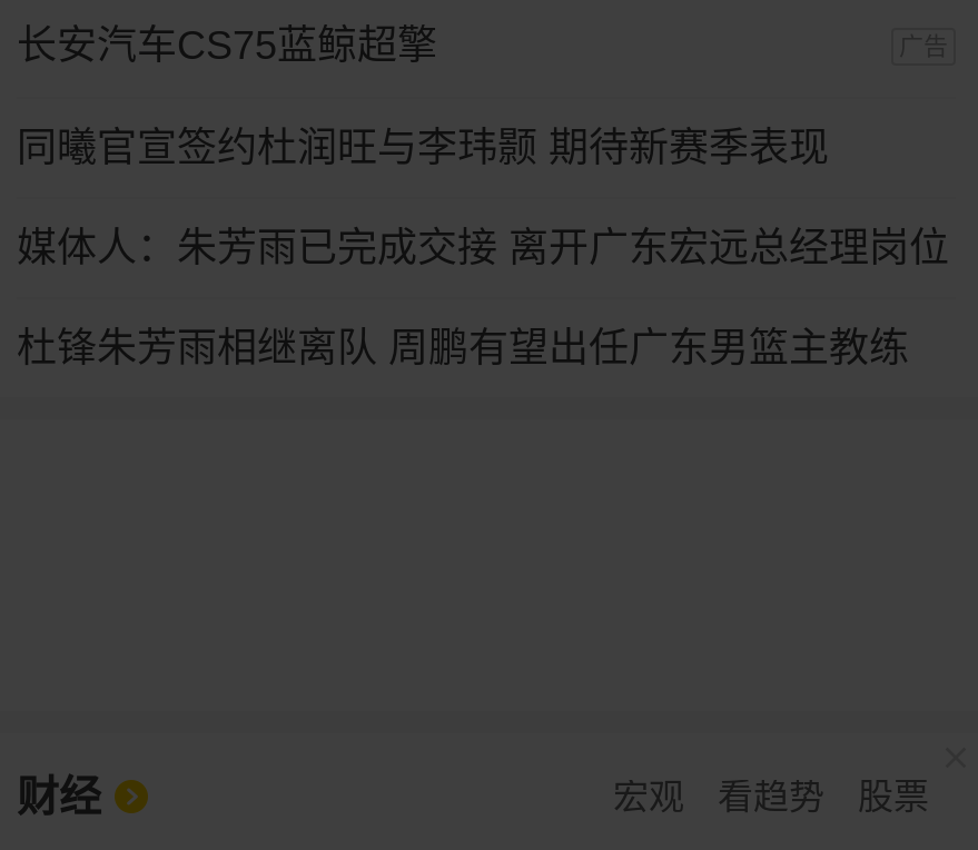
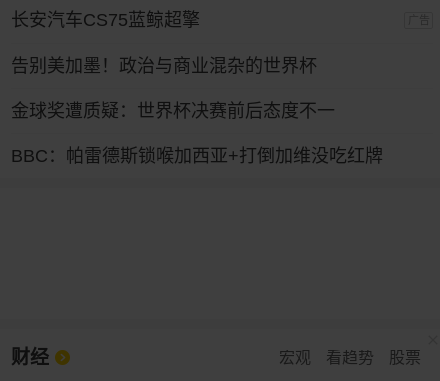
[17,125,829,170] 同曦官宣签约杜润旺与李玮颢 期待新赛季表现 -> [11,56,317,76] 告别美加墨！政治与商业混杂的世界杯
[17,225,949,270] 媒体人：朱芳雨已完成交接 离开广东宏远总经理岗位 -> [11,101,335,121] 金球奖遭质疑：世界杯决赛前后态度不一
[17,326,909,370] 杜锋朱芳雨相继离队 周鹏有望出任广东男篮主教练 -> [11,146,383,166] BBC：帕雷德斯锁喉加西亚+打倒加维没吃红牌

